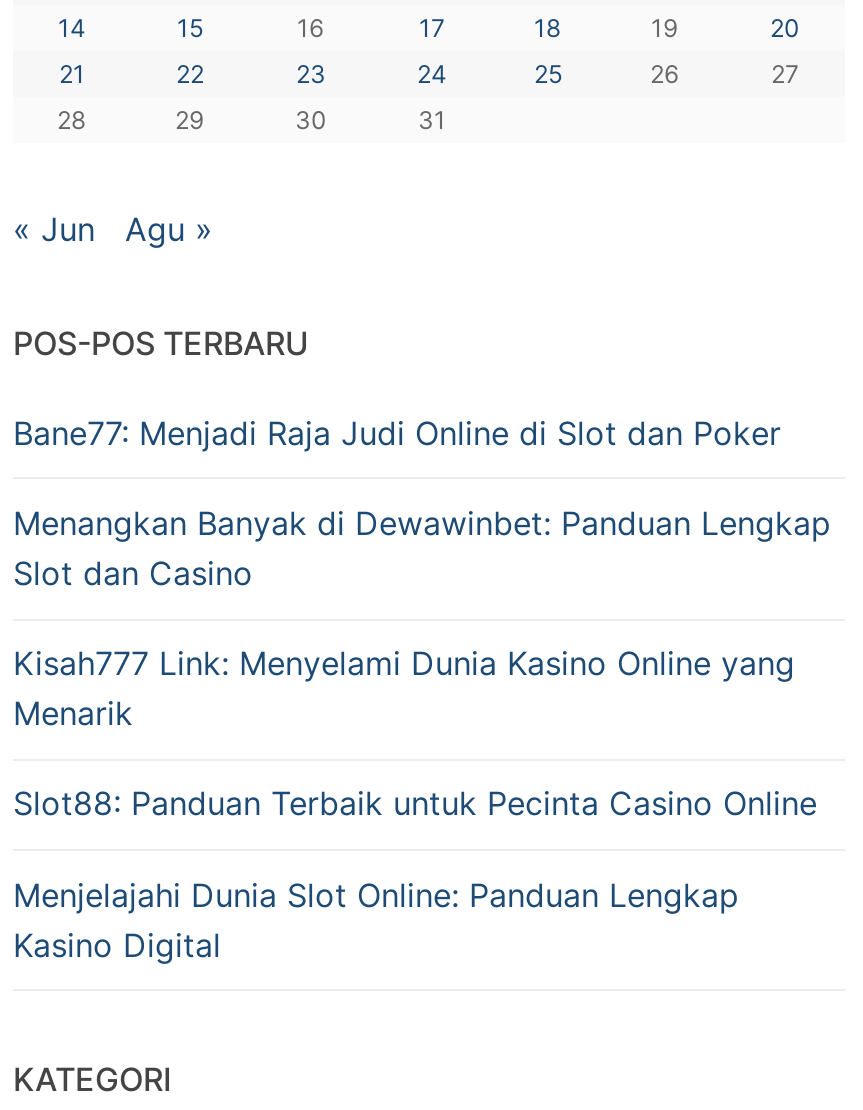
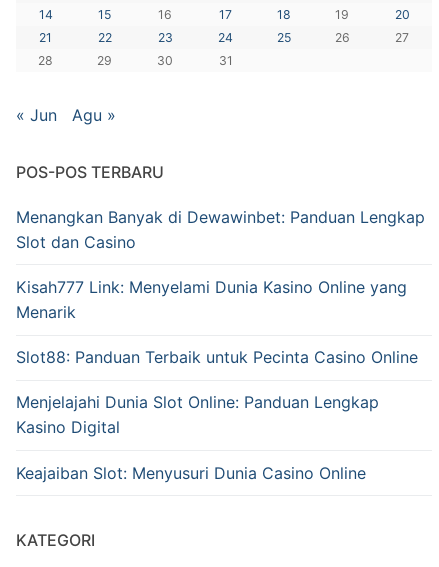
[13,413,781,453] Bane77: Menjadi Raja Judi Online di Slot dan Poker -> none
moved [13,503,831,964] -> [16,207,425,437]: Menangkan Banyak di Dewawinbet: Panduan Lengkap | Slot dan Casino | Kisah777 Link: Menyelami Dunia Kasino Online yang | Menarik | Slot88: Panduan Terbaik untuk Pecinta Casino Online | Menjelajahi Dunia Slot Online: Panduan Lengkap | Kasino Digital
none -> [16,463,366,483] Keajaiban Slot: Menyusuri Dunia Casino Online

